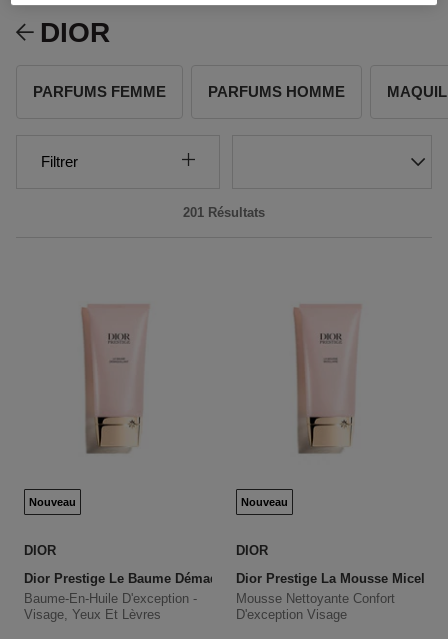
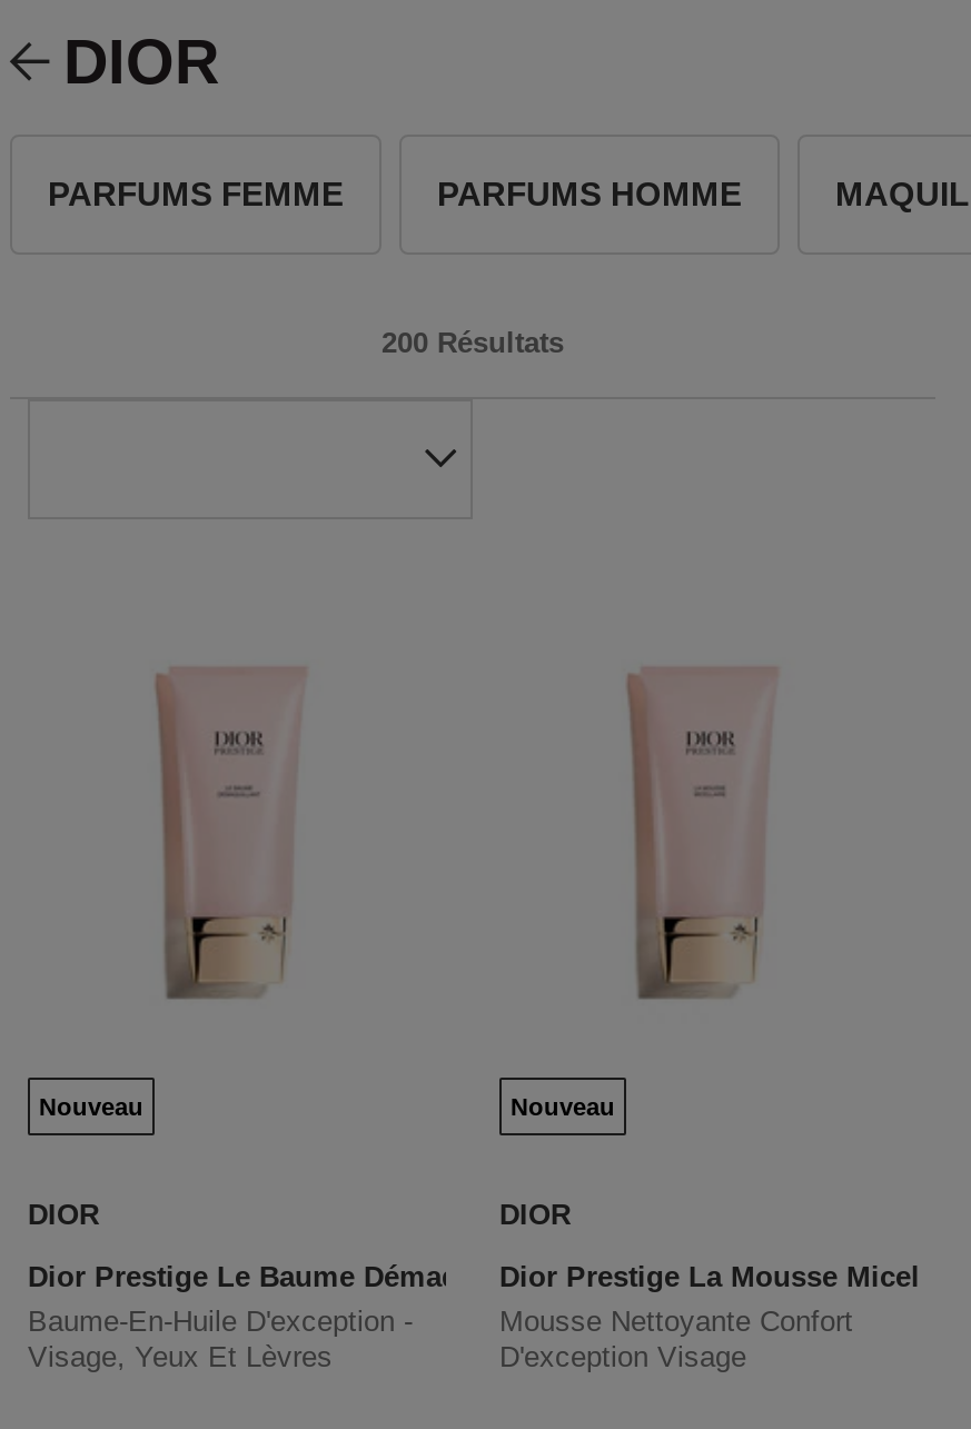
[41,153,265,220] Filtrer | 201 Résultats -> [382,326,564,359] 200 Résultats

